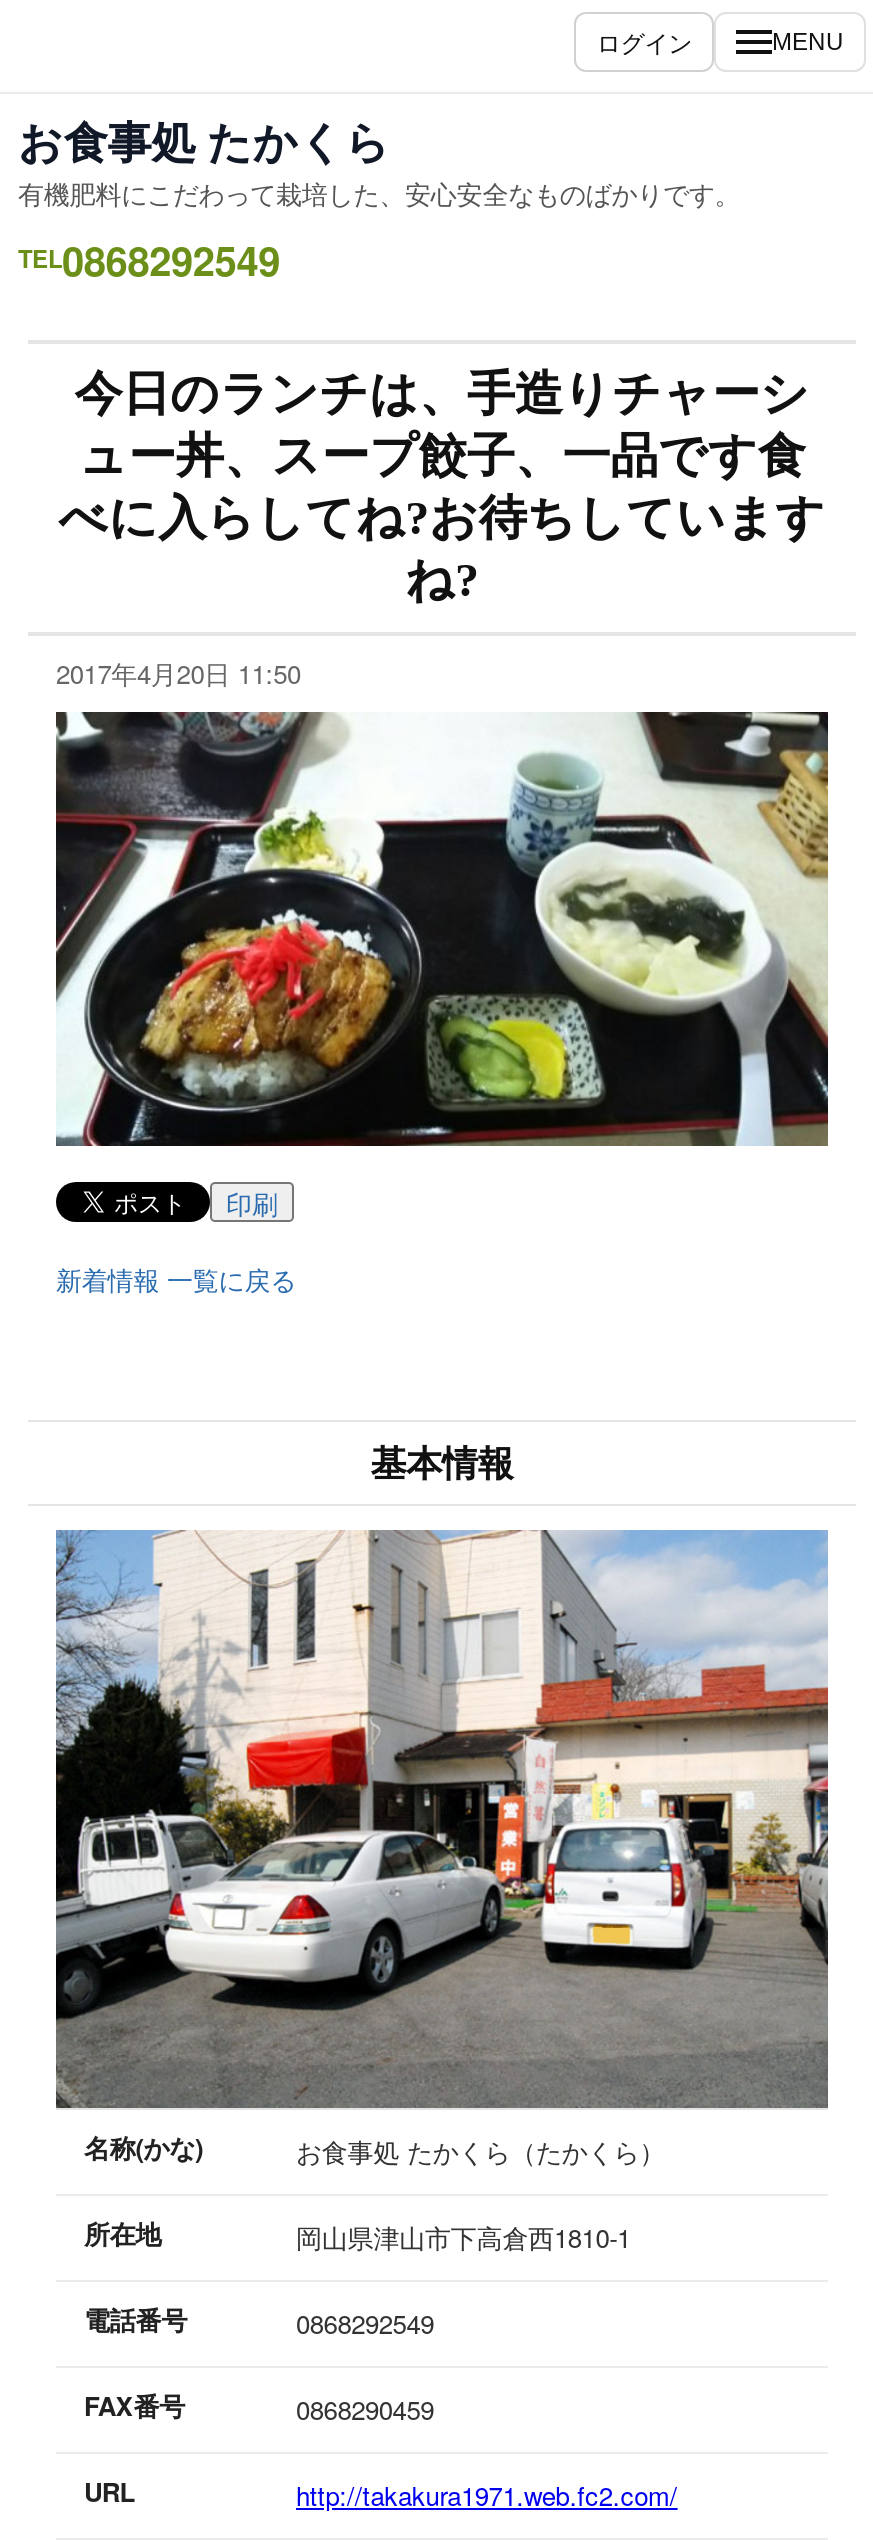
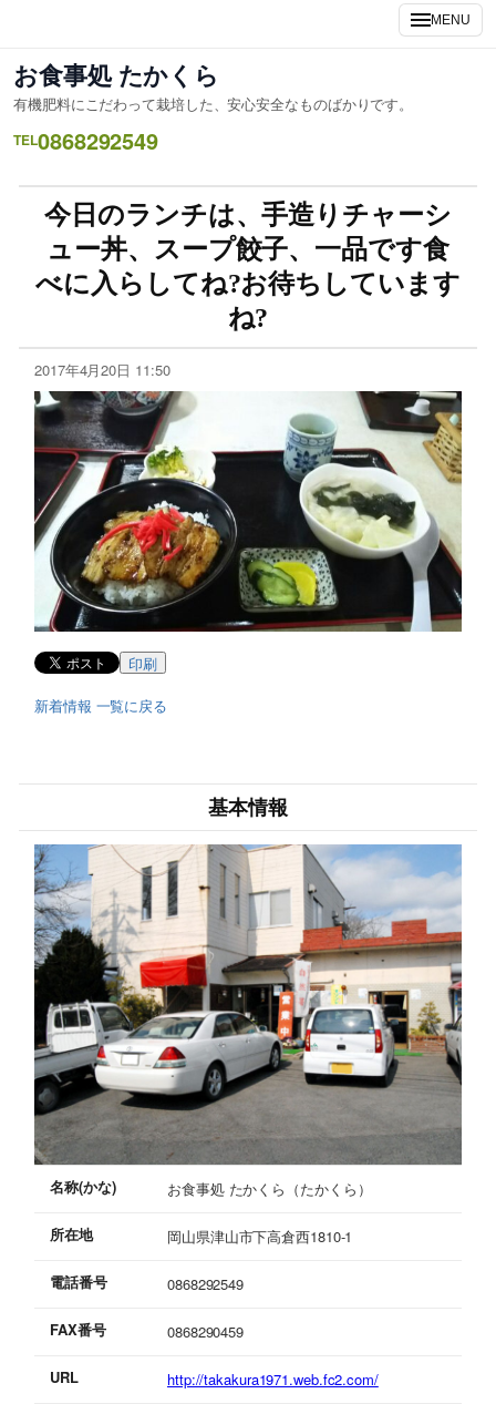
[597,24,692,58] ログイン -> none

